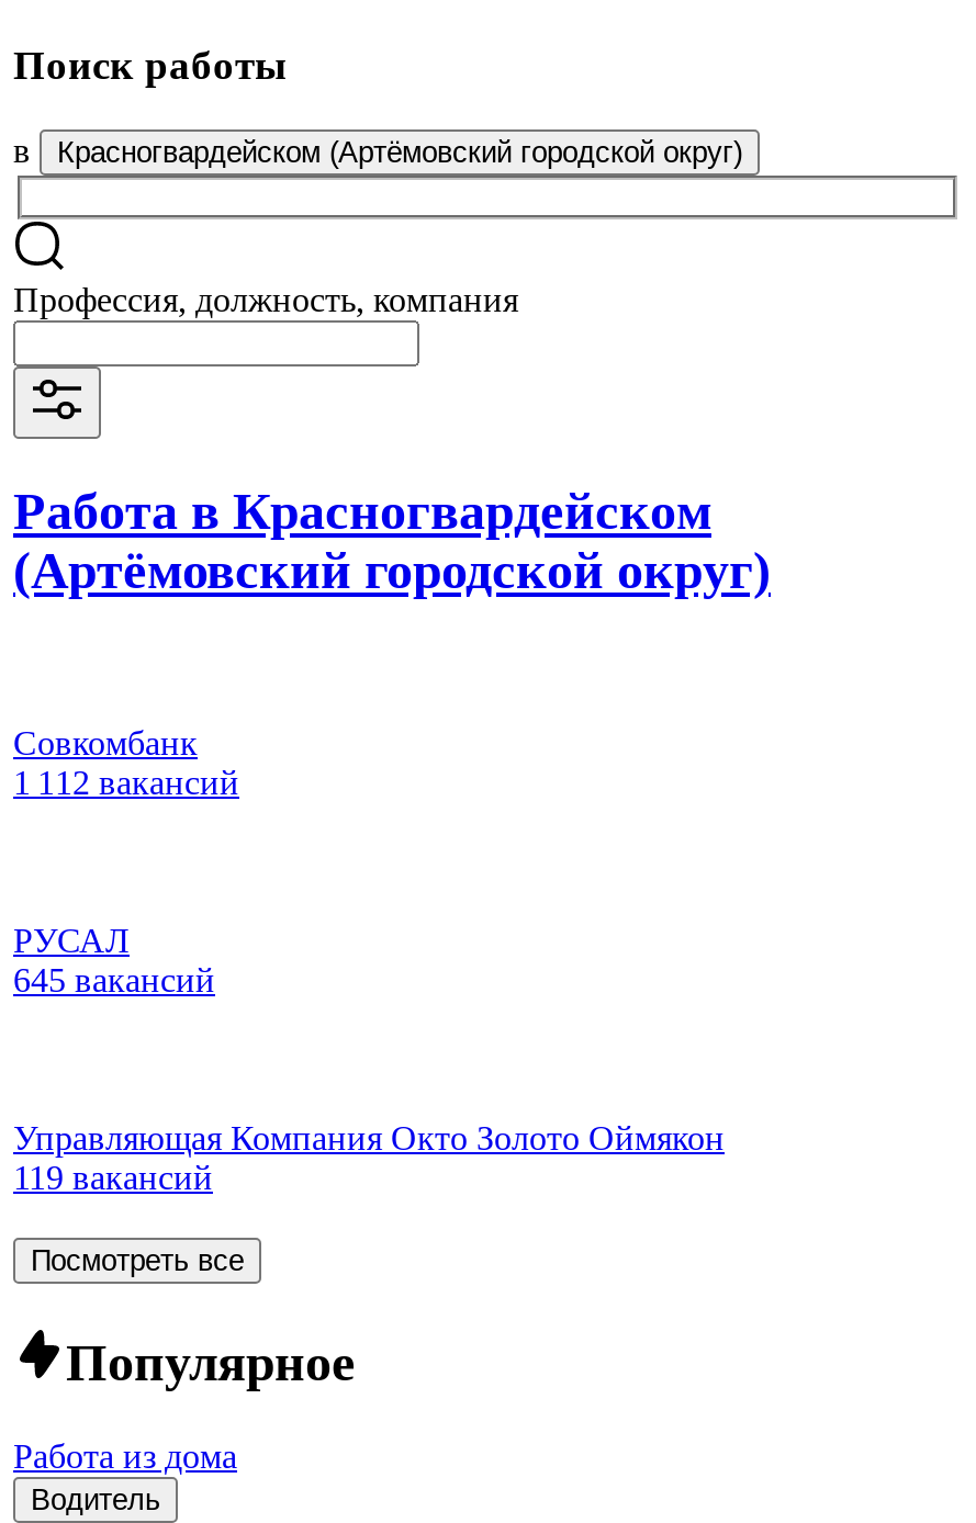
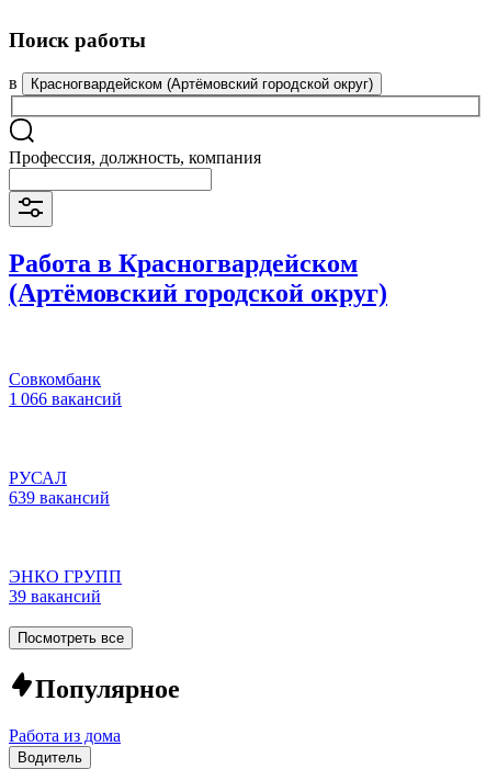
[13,763,239,801] 1 112 вакансий -> [9,389,122,408] 1 066 вакансий
[13,961,215,998] 645 вакансий -> [9,488,110,507] 639 вакансий
[13,1119,725,1196] Управляющая Компания Окто Золото Оймякон | 119 вакансий -> [9,567,122,605] ЭНКО ГРУПП | 39 вакансий

